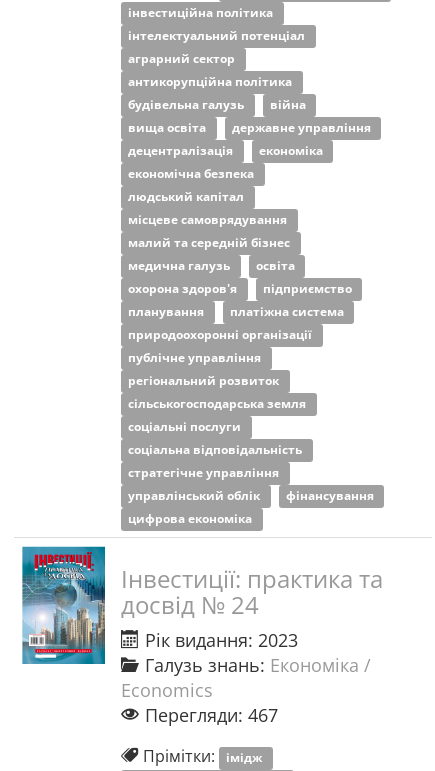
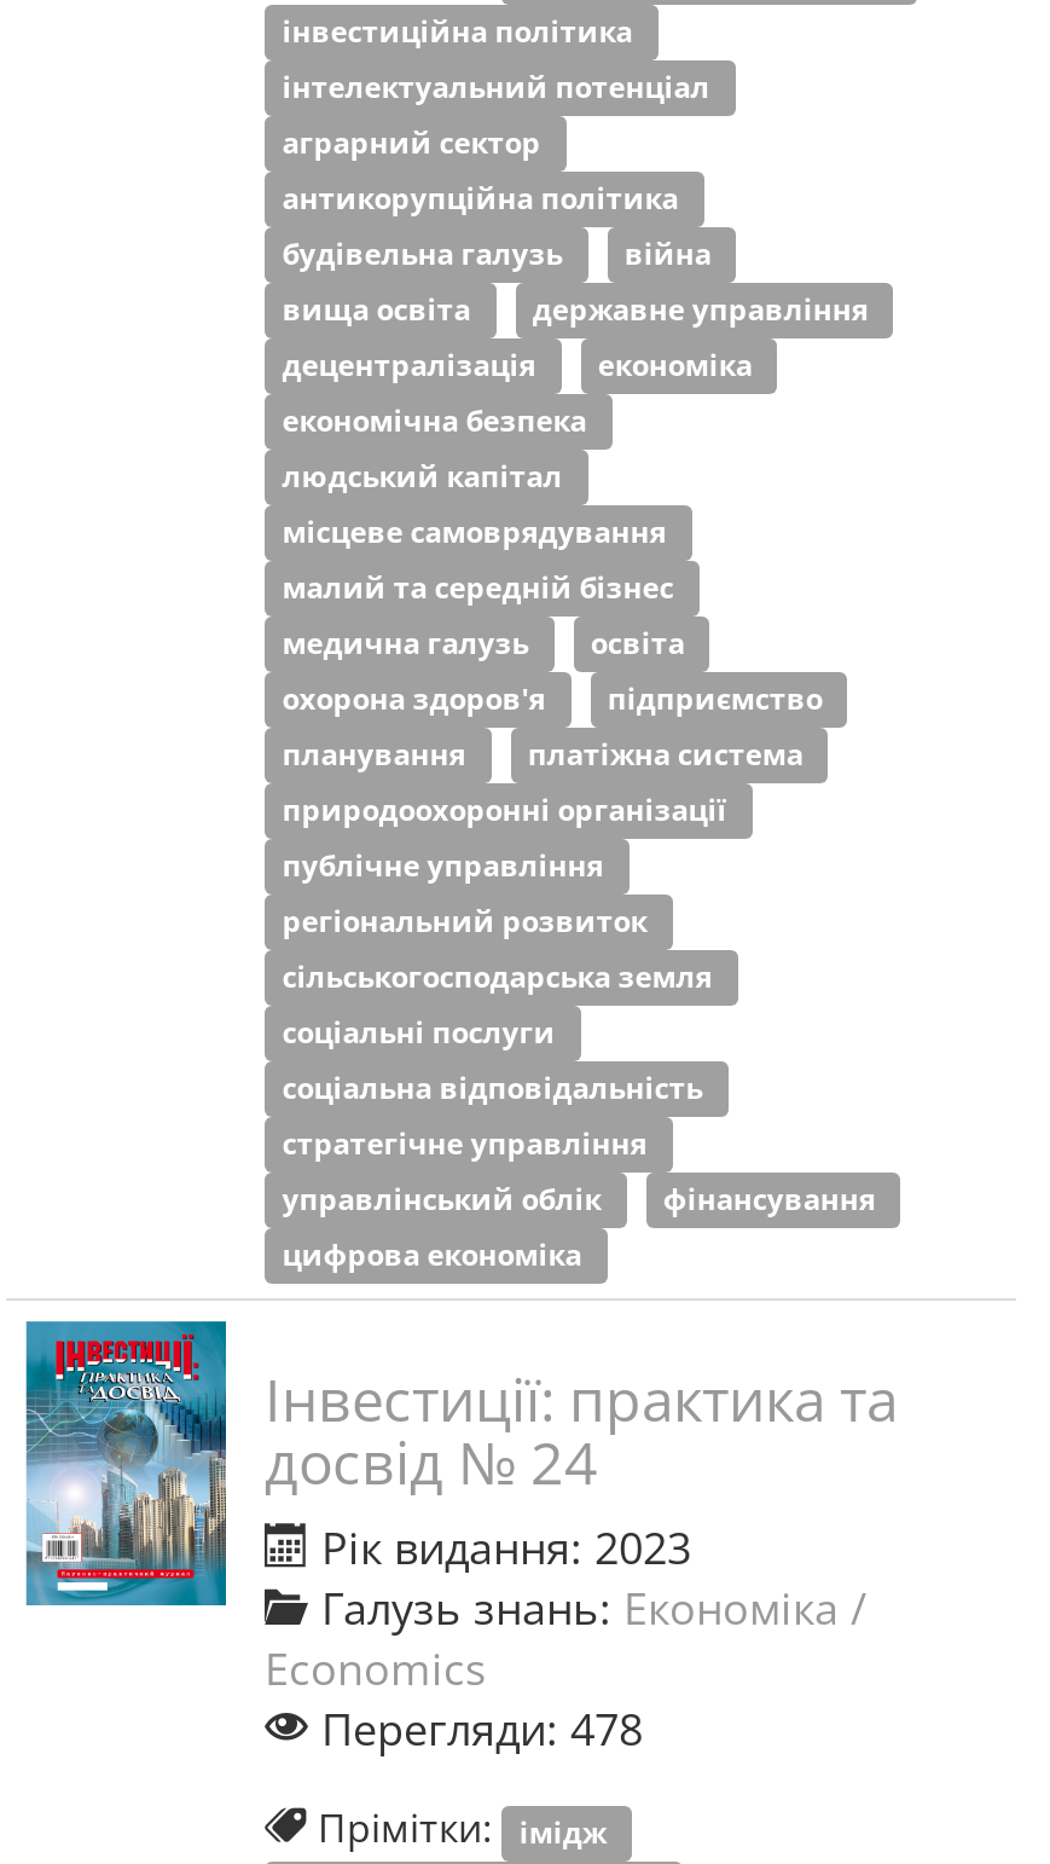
[139,703,277,727] Перегляди: 467 -> [309,1700,643,1758] Перегляди: 478

